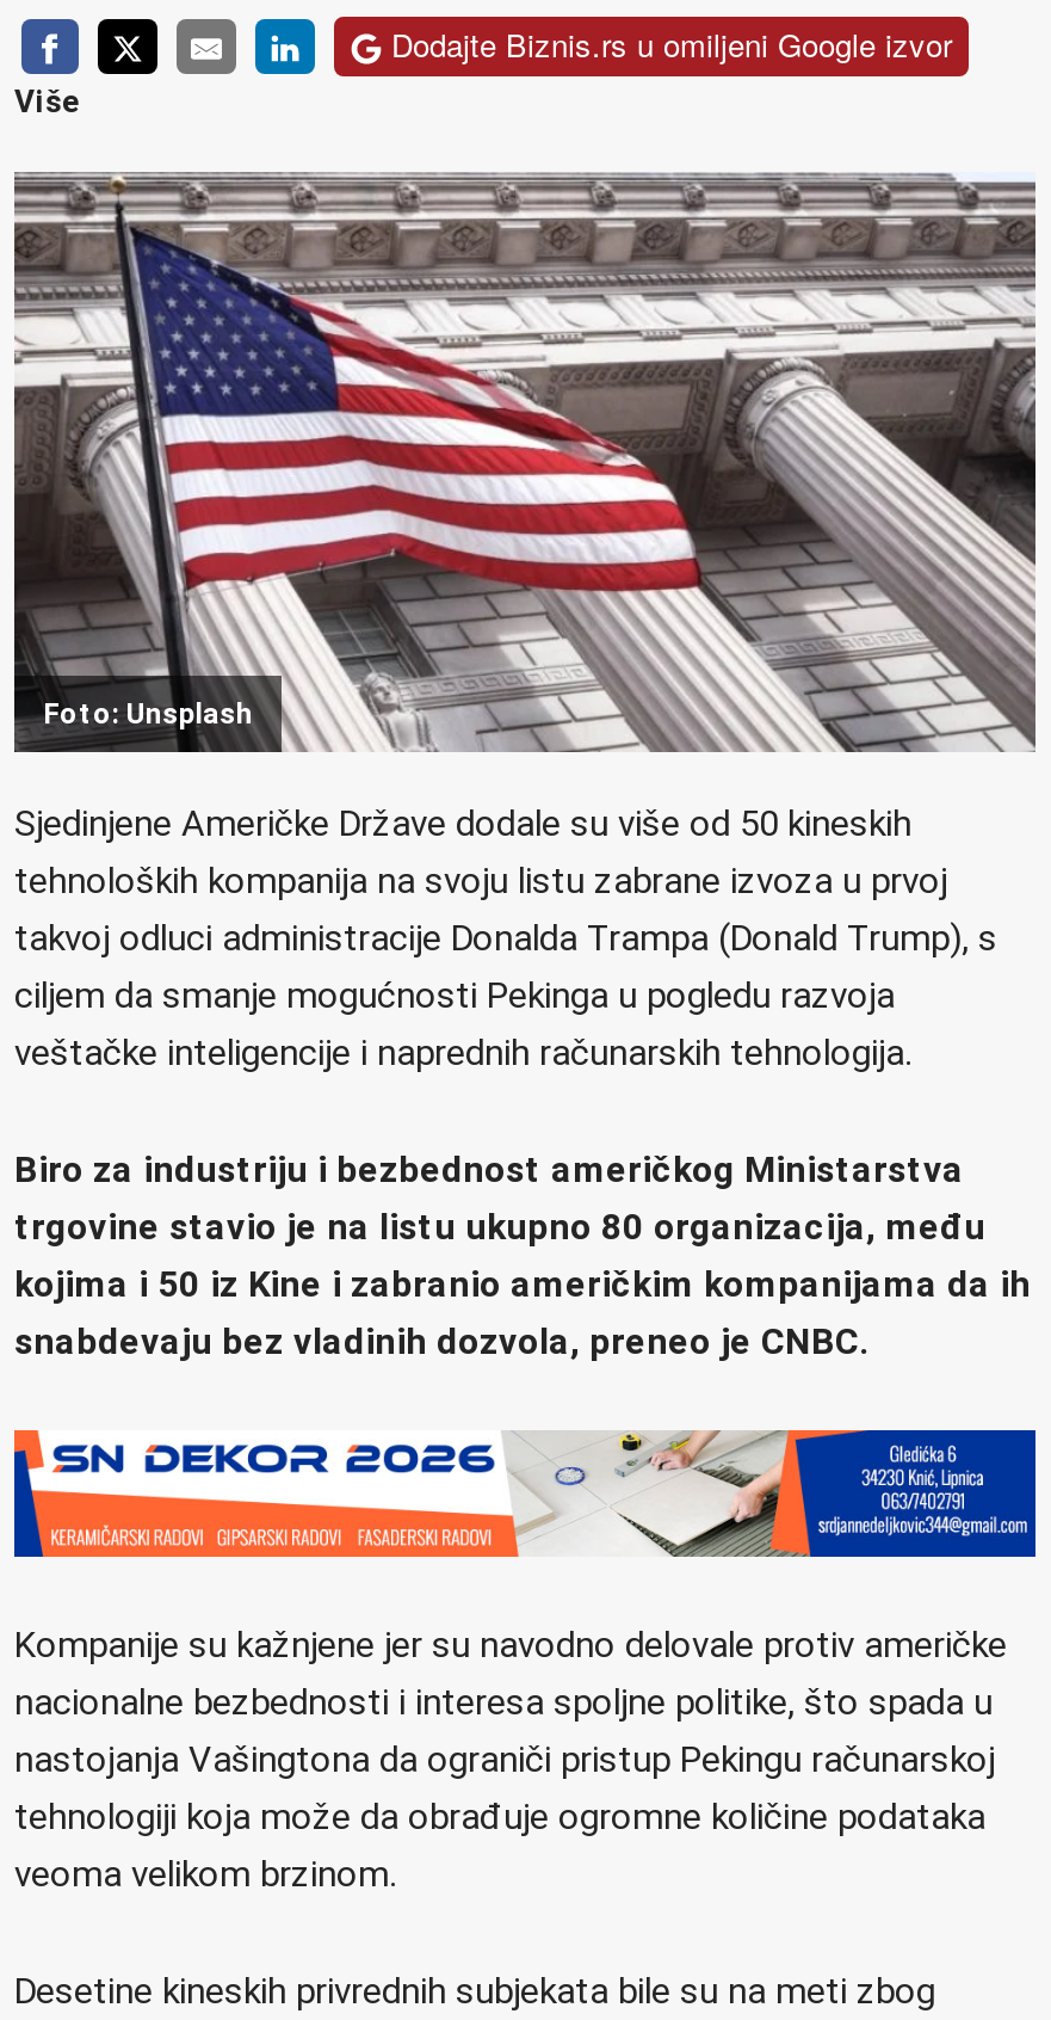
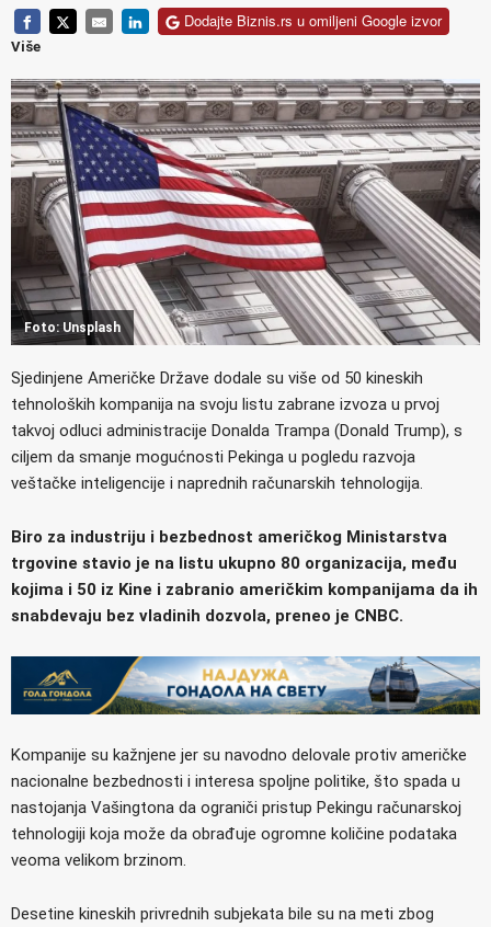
[12,1428,1038,1559] [image] -> [10,655,481,716] [image]

